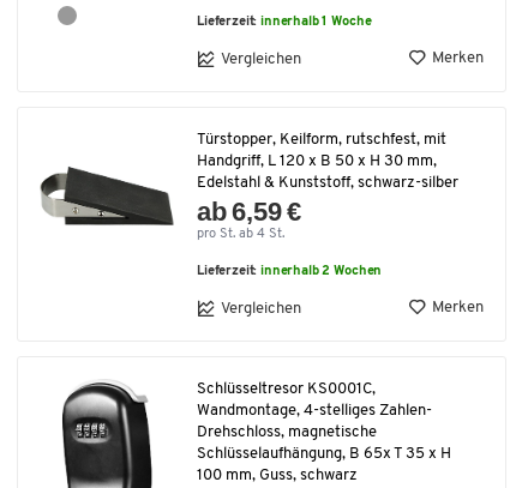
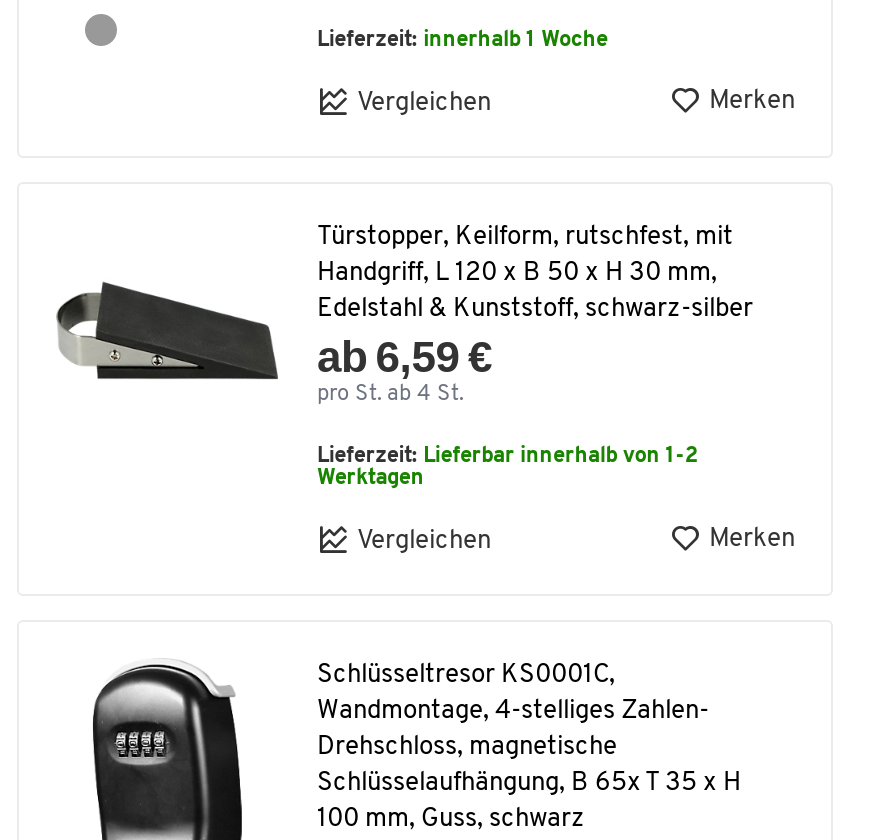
[197,265,382,278] Lieferzeit: innerhalb 2 Wochen -> [317,446,699,490] Lieferzeit: Lieferbar innerhalb von 1-2 | Werktagen

